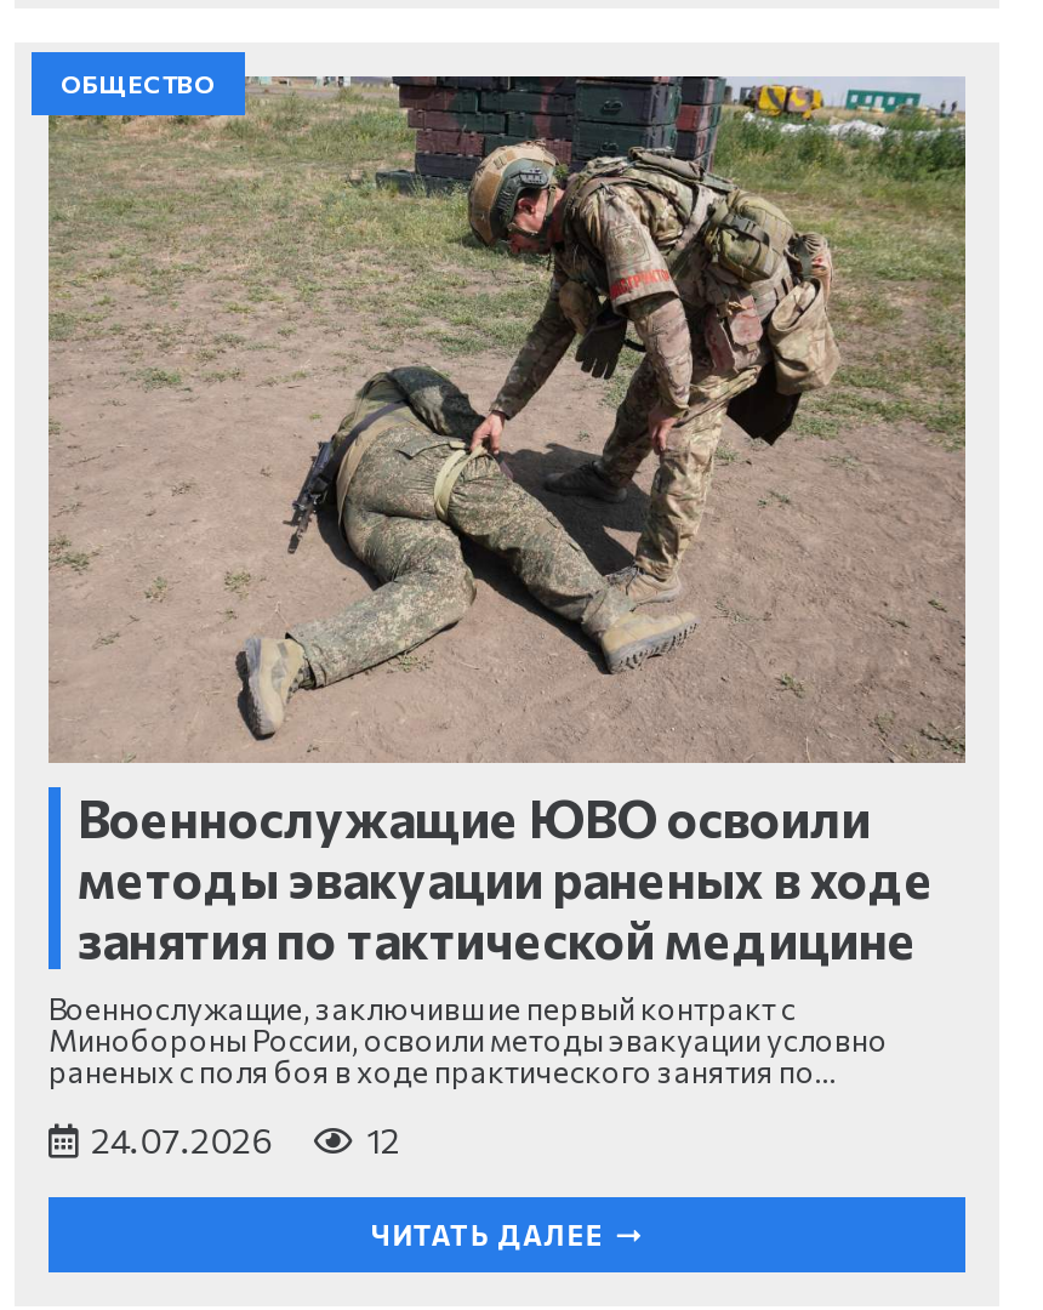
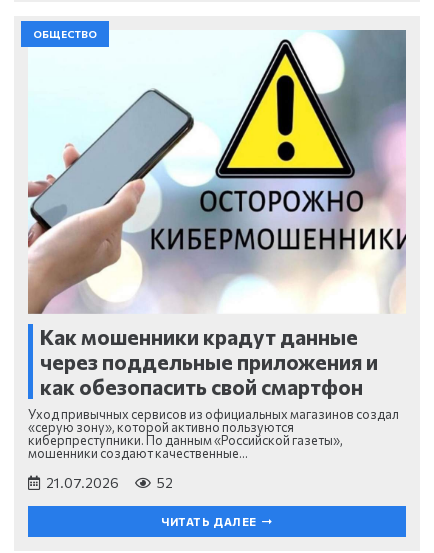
[46,74,968,1089] [image] | Военнослужащие ЮВО освоили | методы эвакуации раненых в ходе | занятия по тактической медицине | Военнослужащие, заключившие первый контракт с | Минобороны России, освоили методы эвакуации условно | раненых с поля боя в ходе практического занятия по… -> [28,30,406,461] [image] | Как мошенники крадут данные | через поддельные приложения и | как обезопасить свой смартфон | Уход привычных сервисов из официальных магазинов создал | «серую зону», которой активно пользуются | киберпреступники. По данным «Российской газеты», | мошенники создают качественные…
[91,1120,400,1162] 24.07.2026 | 12 -> [46,474,173,491] 21.07.2026 | 52

